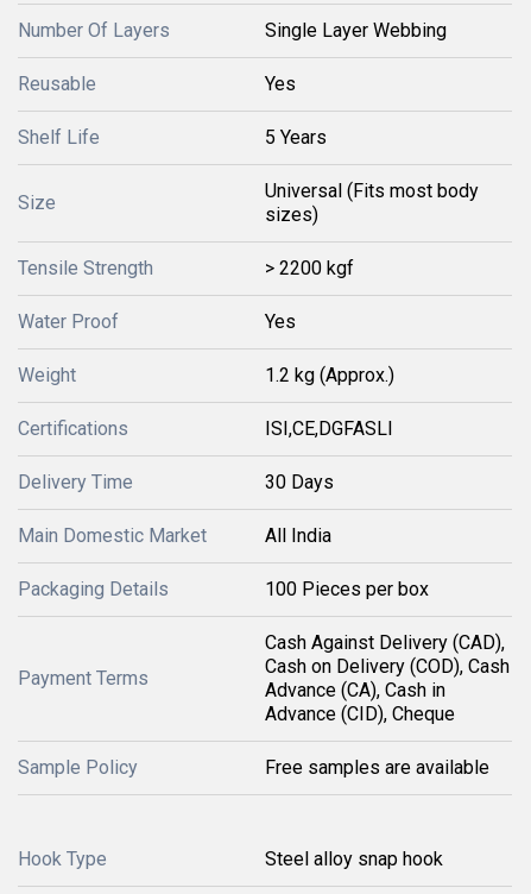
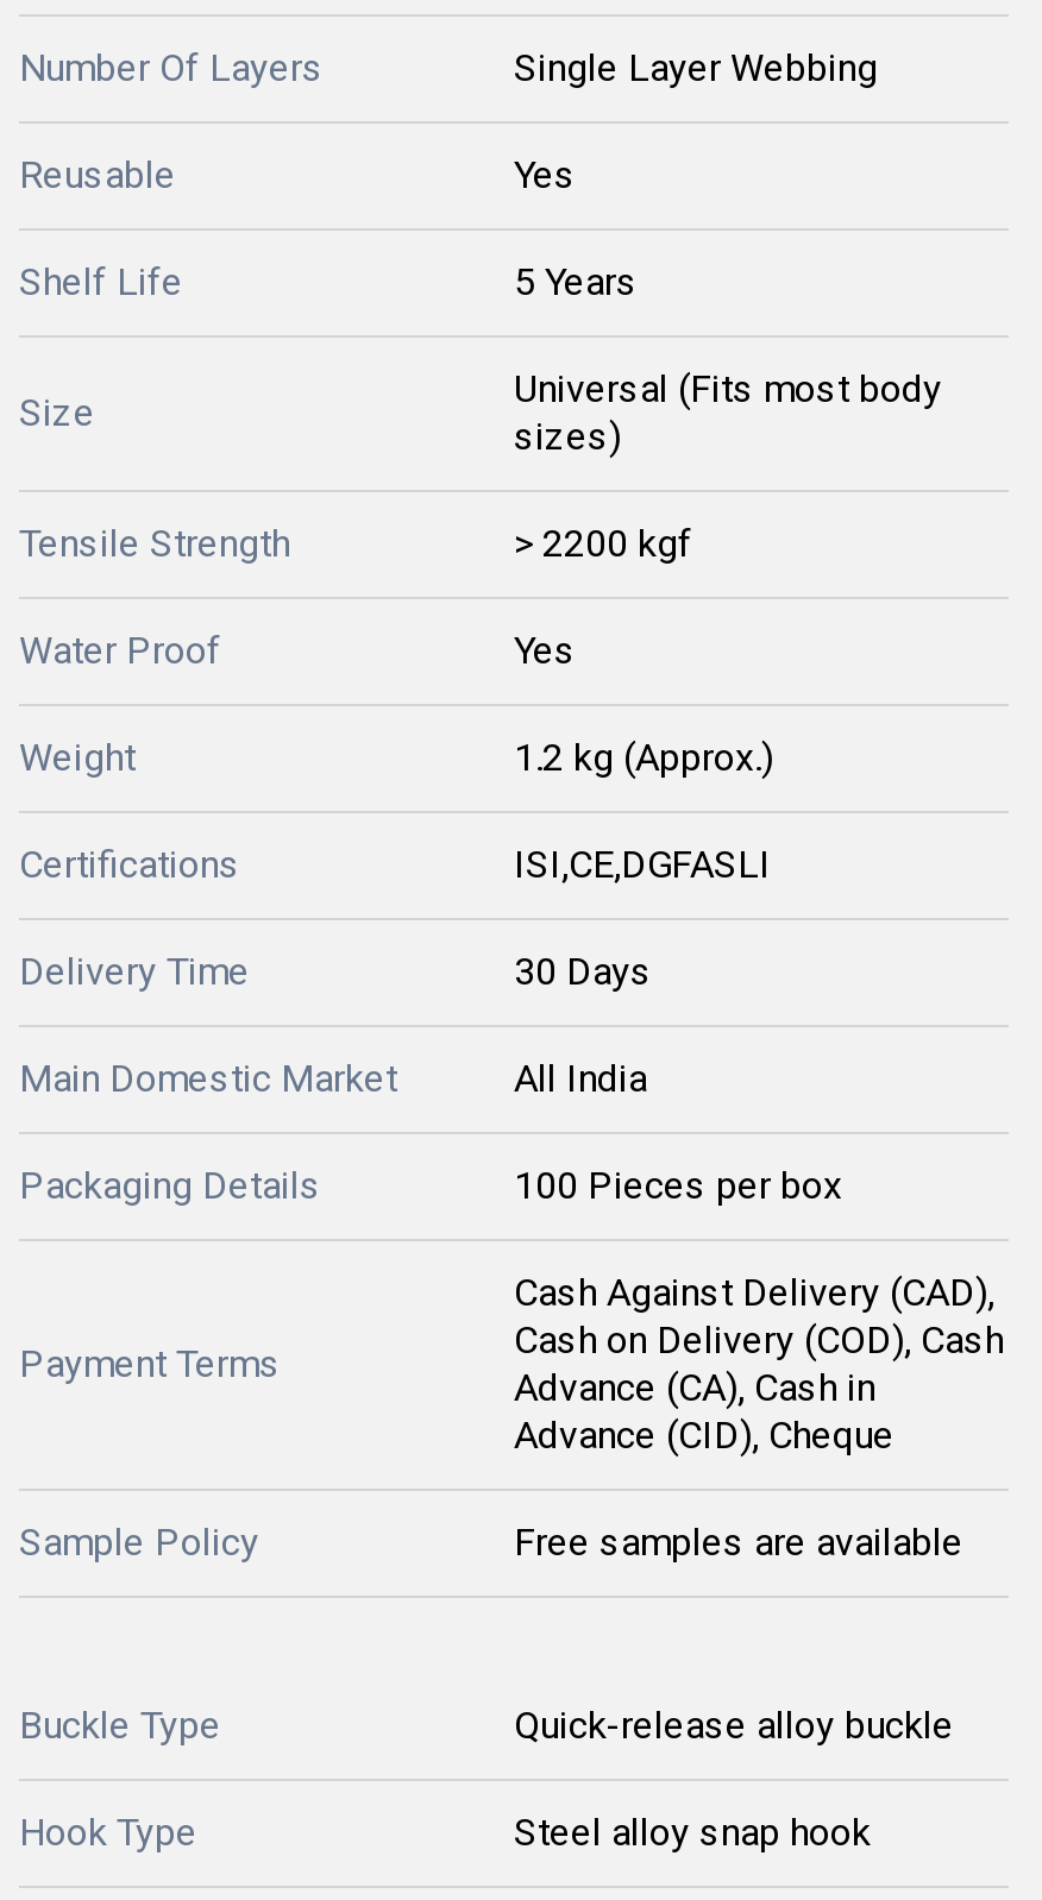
none -> [19,1703,954,1748] Buckle Type | Quick-release alloy buckle

